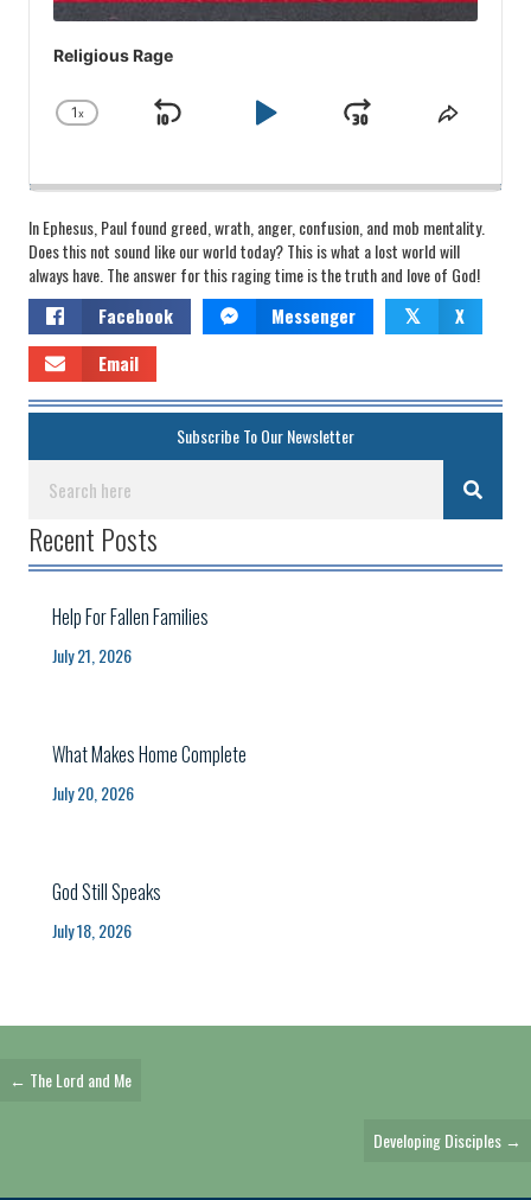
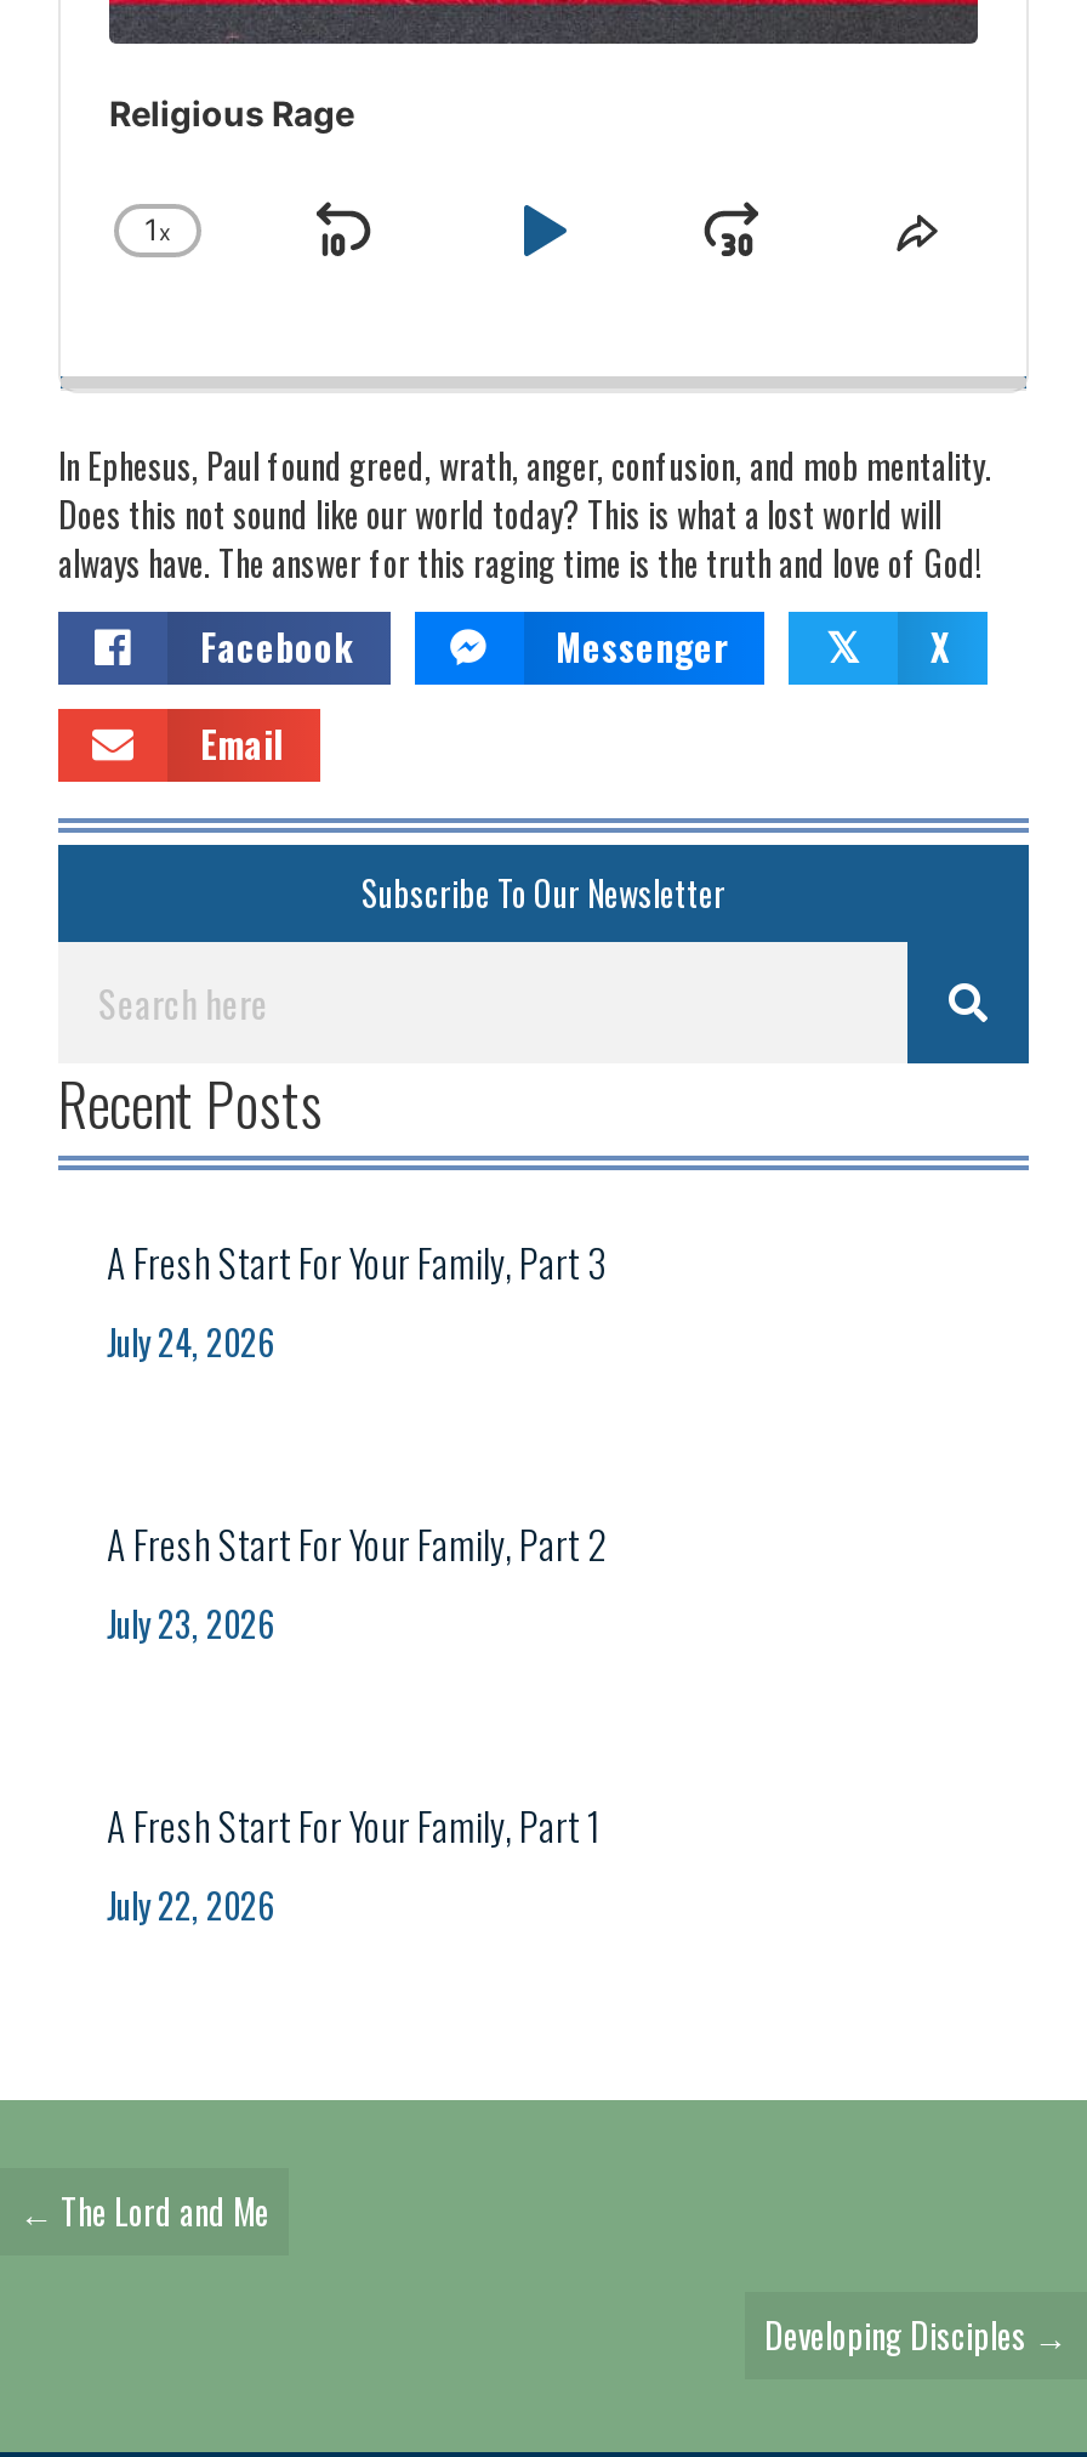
[52,602,209,667] Help For Fallen Families | July 21, 2026 -> [107,1232,607,1366] A Fresh Start For Your Family, Part 3 | July 24, 2026
[52,739,247,805] What Makes Home Complete | July 20, 2026 -> [107,1514,607,1648] A Fresh Start For Your Family, Part 2 | July 23, 2026
[52,877,161,942] God Still Speaks | July 18, 2026 -> [107,1796,602,1929] A Fresh Start For Your Family, Part 1 | July 22, 2026

